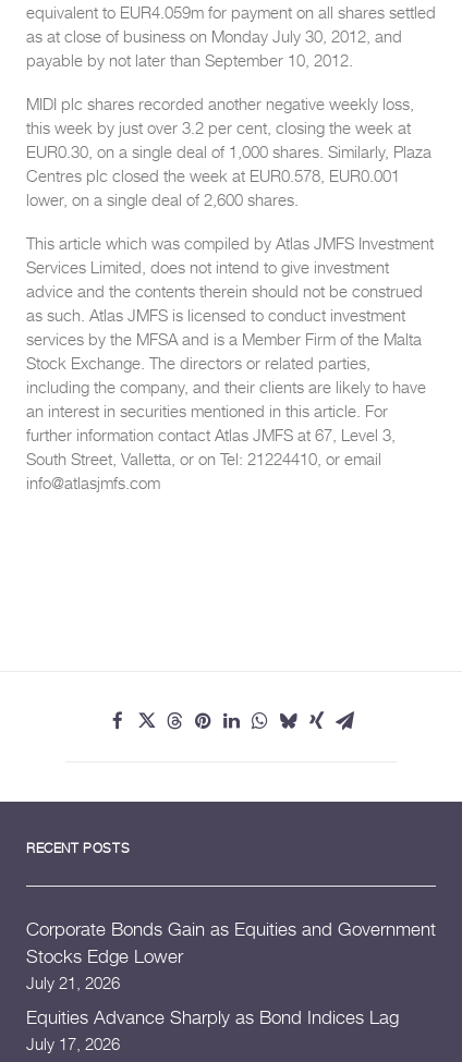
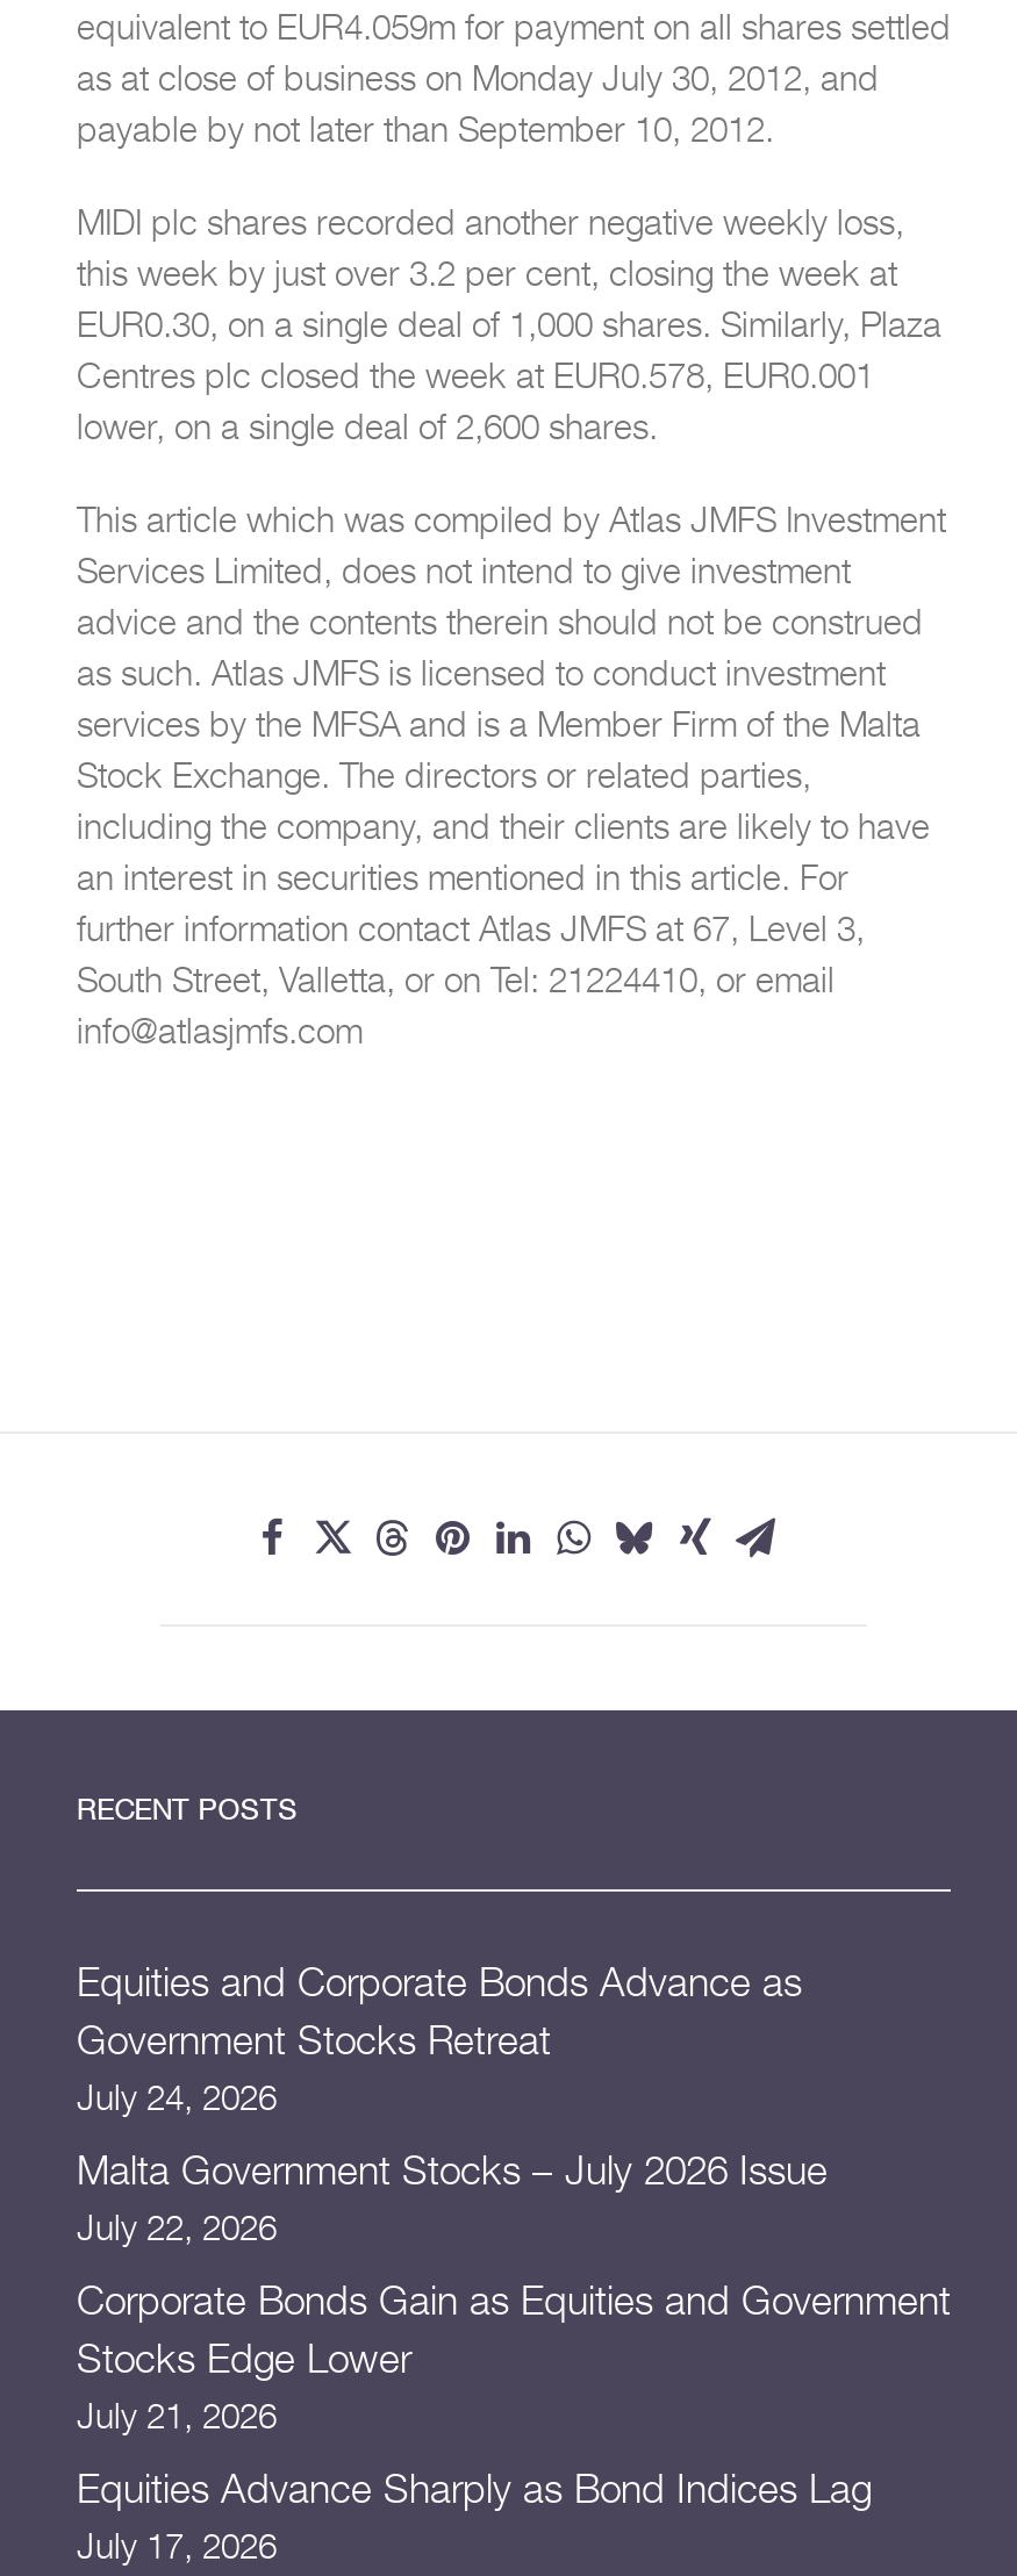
none -> [77,1959,828,2247] Equities and Corporate Bonds Advance as | Government Stocks Retreat | July 24, 2026 | Malta Government Stocks – July 2026 Issue | July 22, 2026

